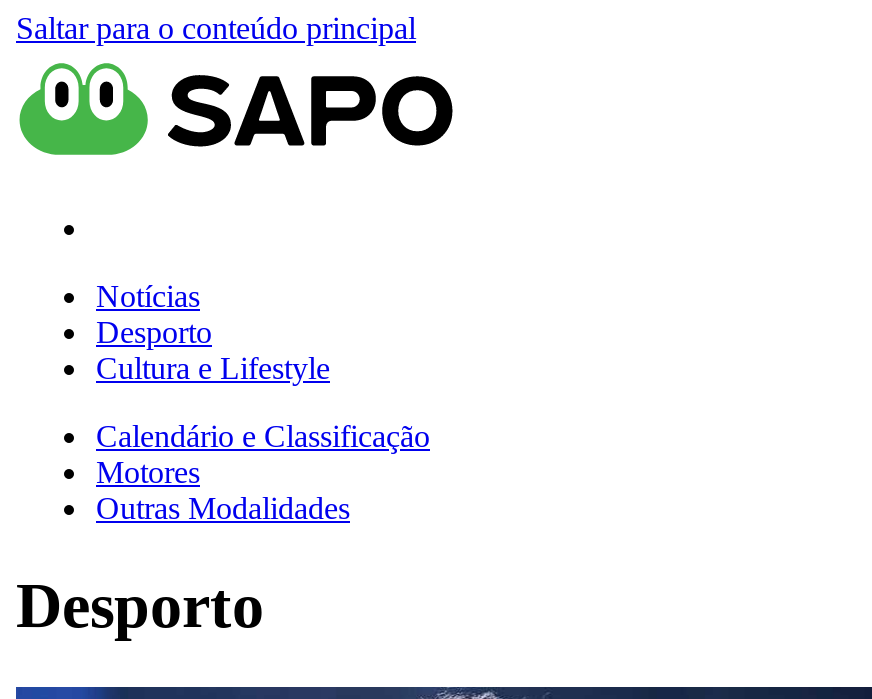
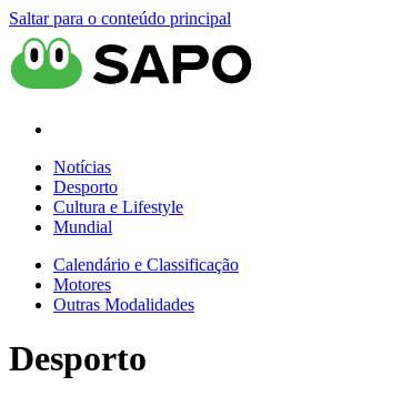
none -> [53,217,112,236] Mundial

